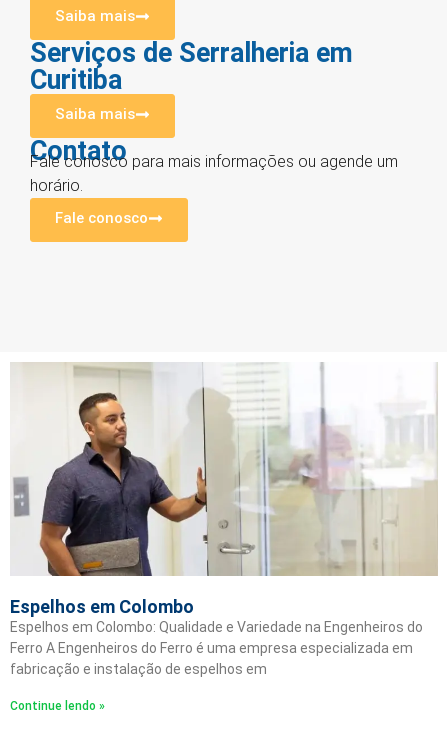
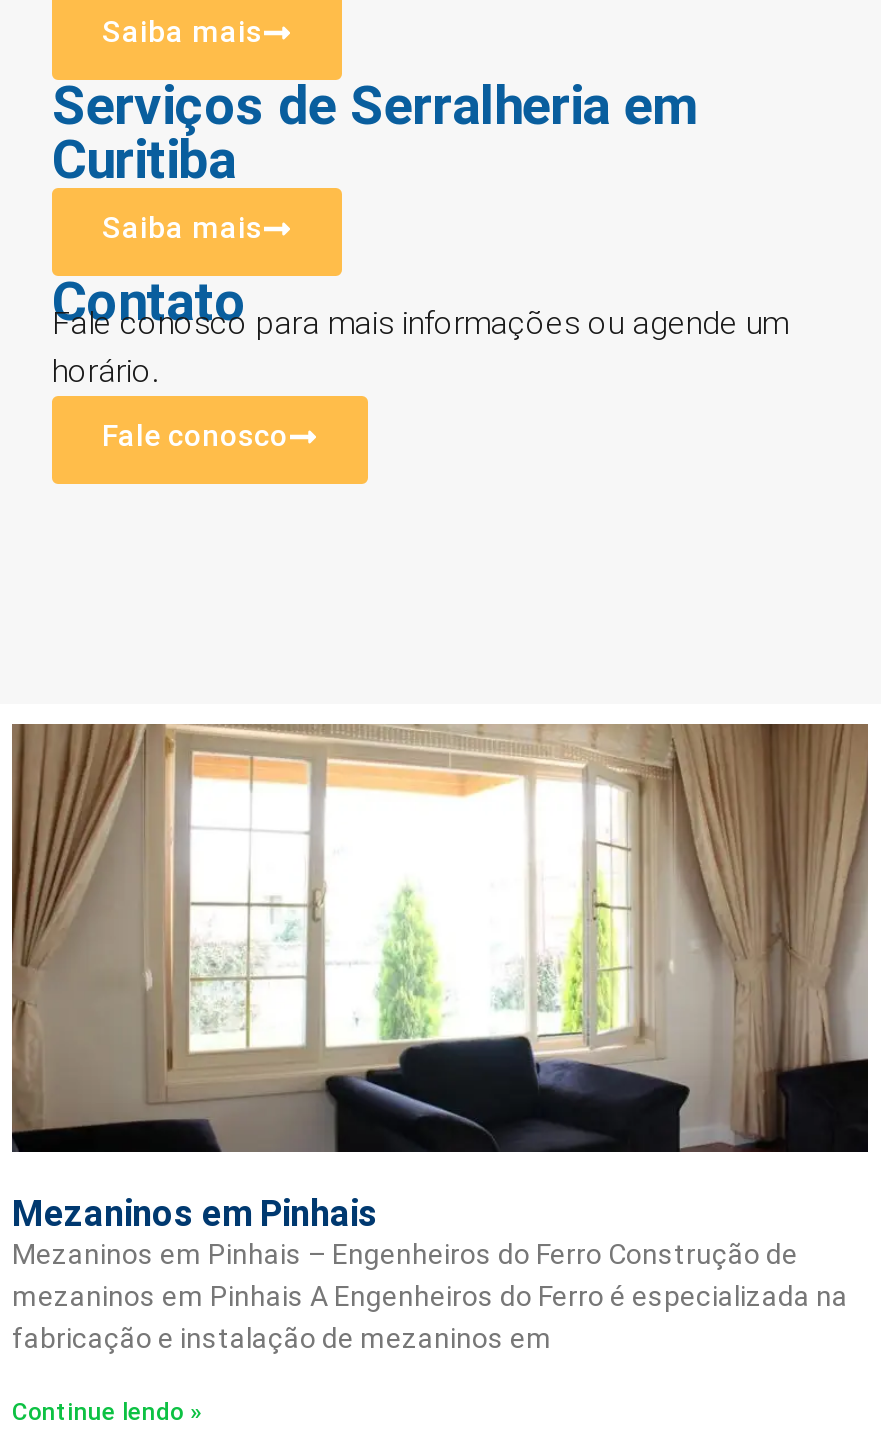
[10,362,438,617] [image] | Espelhos em Colombo -> [10,722,870,1234] [image] | Mezaninos em Pinhais
[10,619,423,635] Espelhos em Colombo: Qualidade e Variedade na Engenheiros do -> [12,1238,798,1270] Mezaninos em Pinhais – Engenheiros do Ferro Construção de
[10,640,413,656] Ferro A Engenheiros do Ferro é uma empresa especializada em -> [12,1280,848,1312] mezaninos em Pinhais A Engenheiros do Ferro é especializada na
[10,661,267,677] fabricação e instalação de espelhos em -> [12,1322,552,1354] fabricação e instalação de mezaninos em

